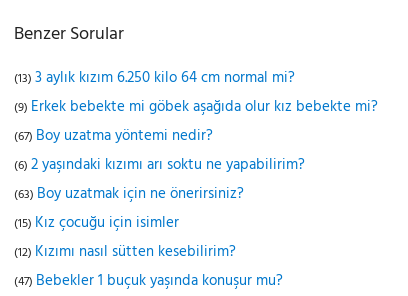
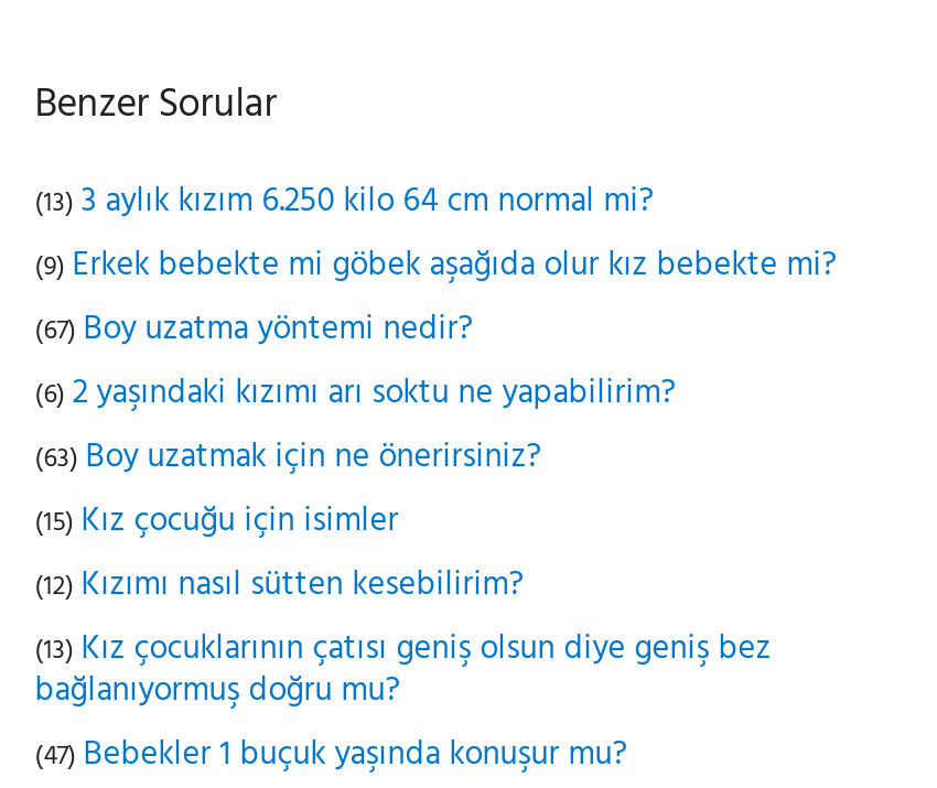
none -> [35,623,771,717] (13) Kız çocuklarının çatısı geniş olsun diye geniş bez | bağlanıyormuş doğru mu?

